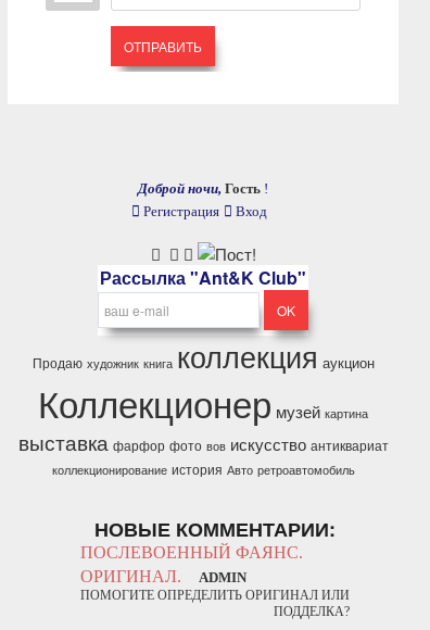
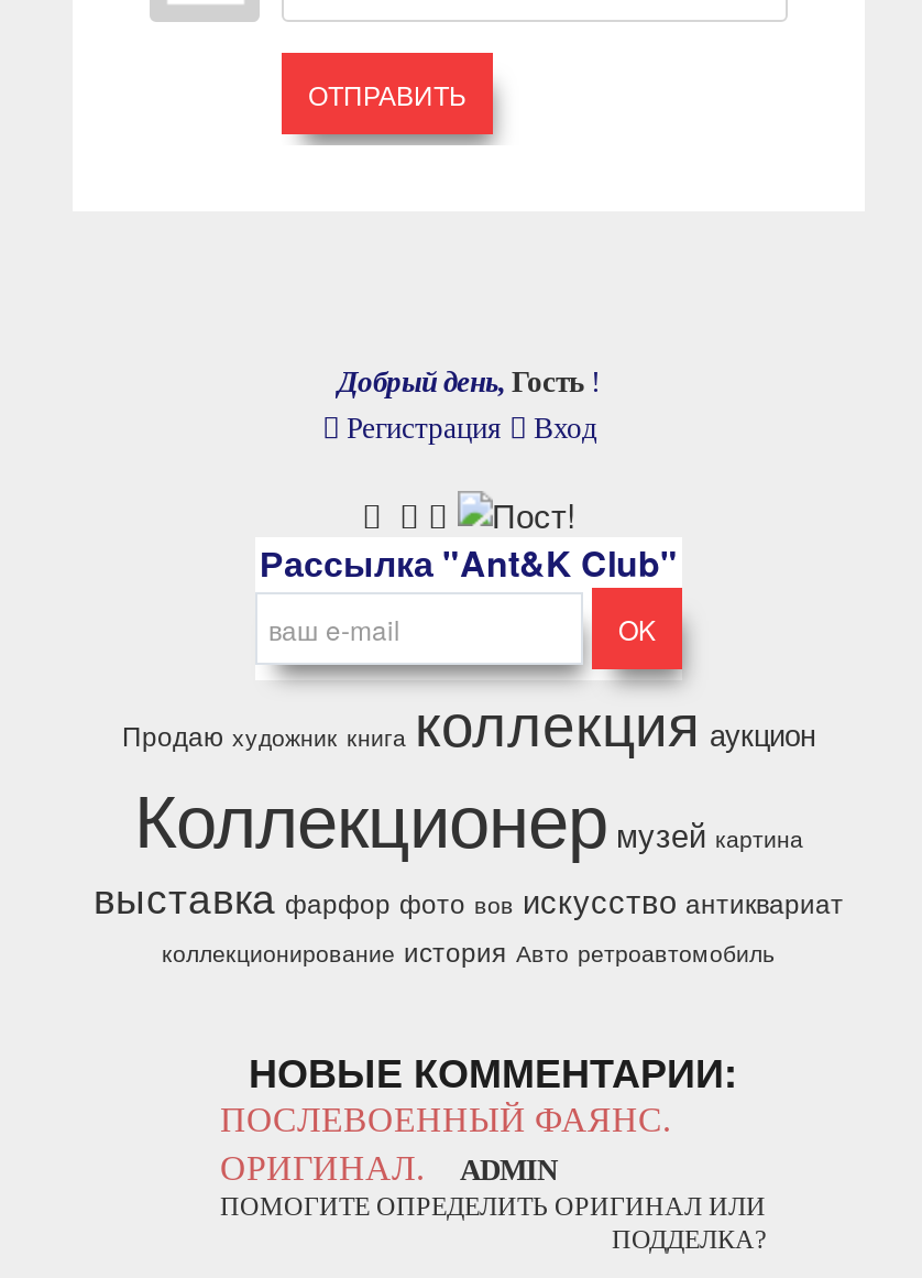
[138,180,268,197] Доброй ночи, Гость ! -> [338,365,600,398] Добрый день, Гость !

